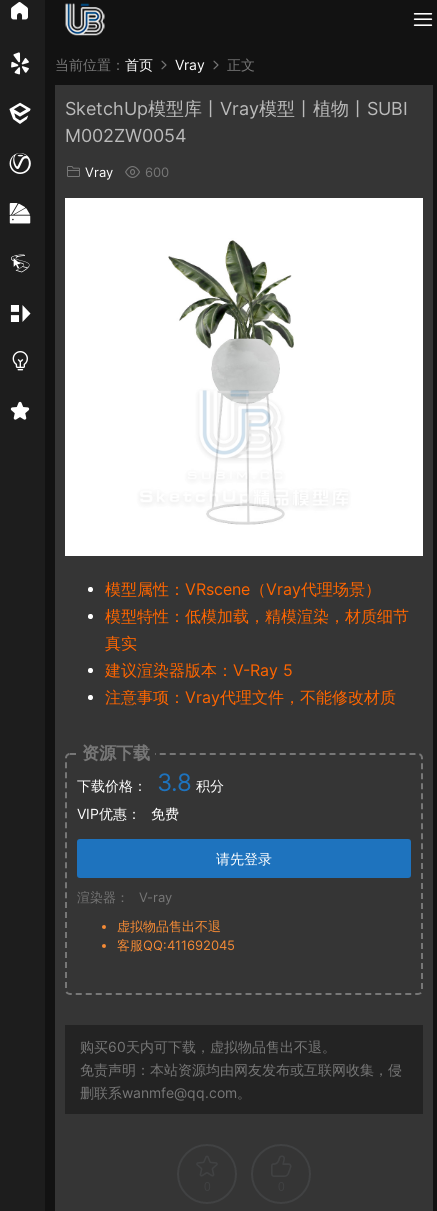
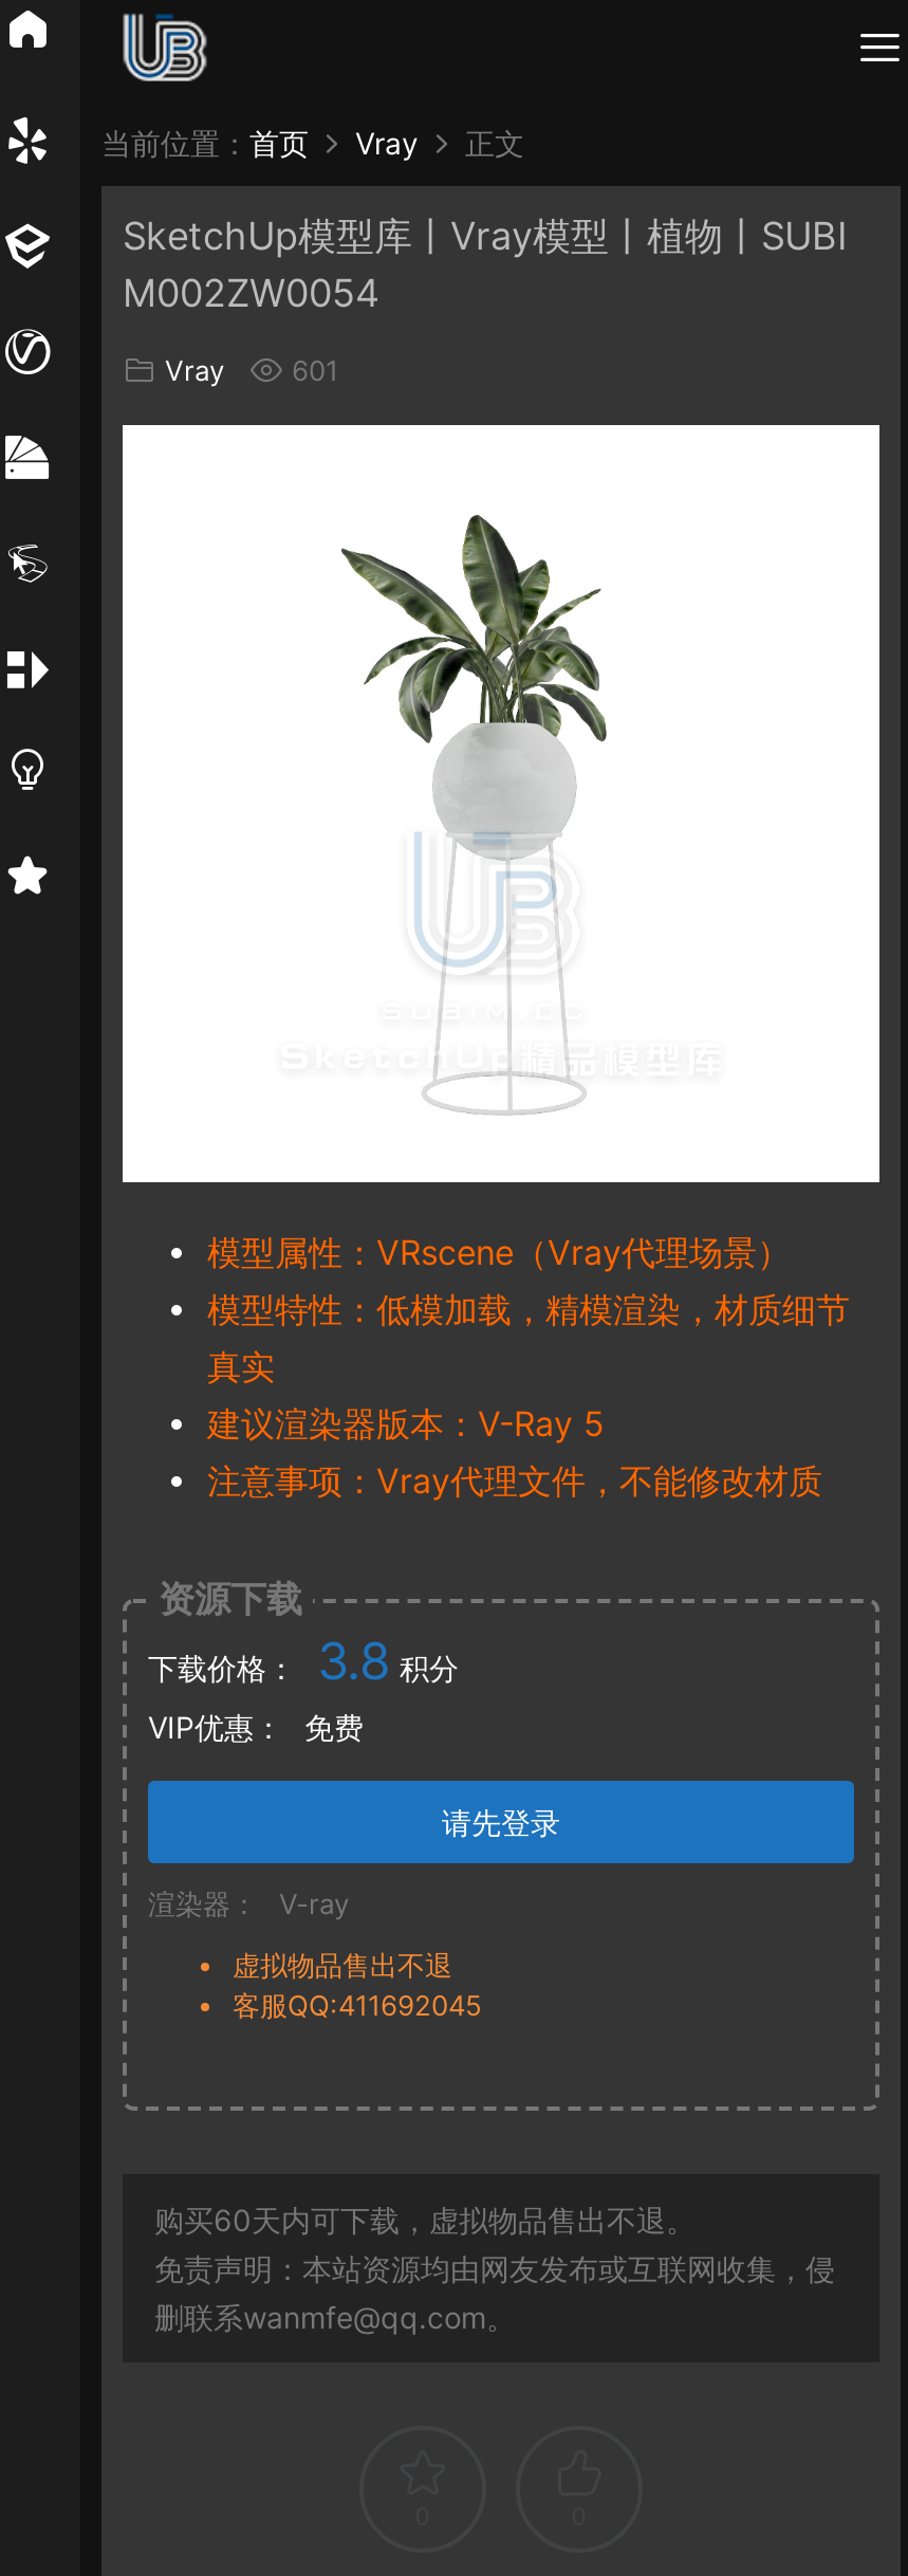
[85,164,169,180] Vray 600 -> [165,353,338,387] Vray 601

